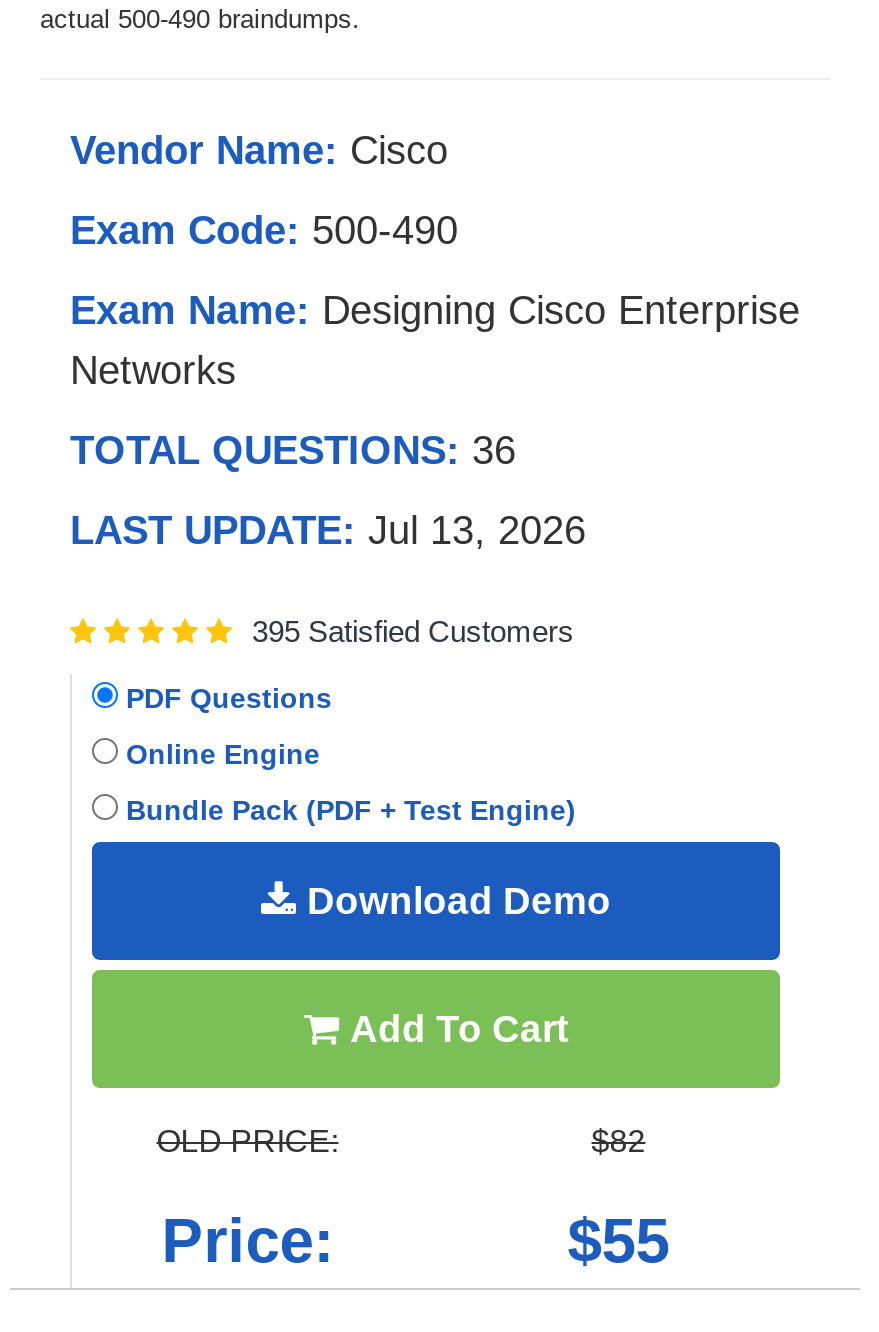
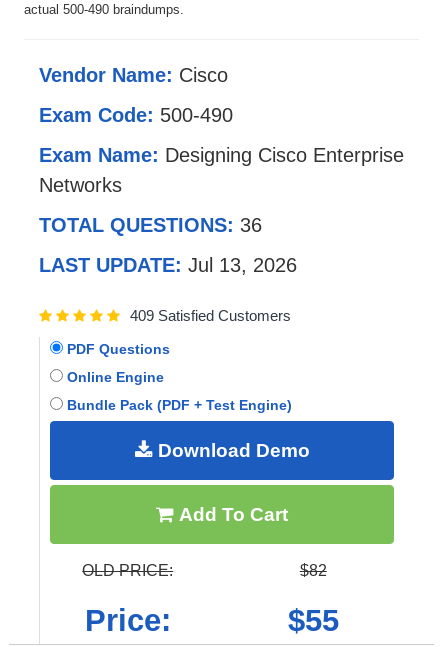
[252,614,574,648] 395 Satisfied Customers -> [130,307,291,324] 409 Satisfied Customers

